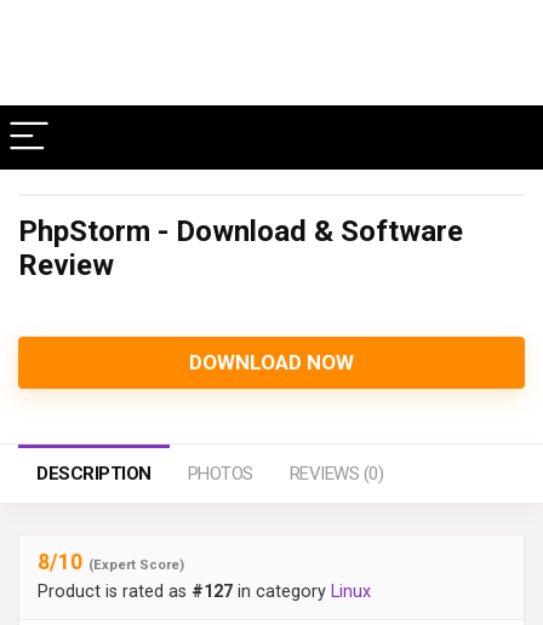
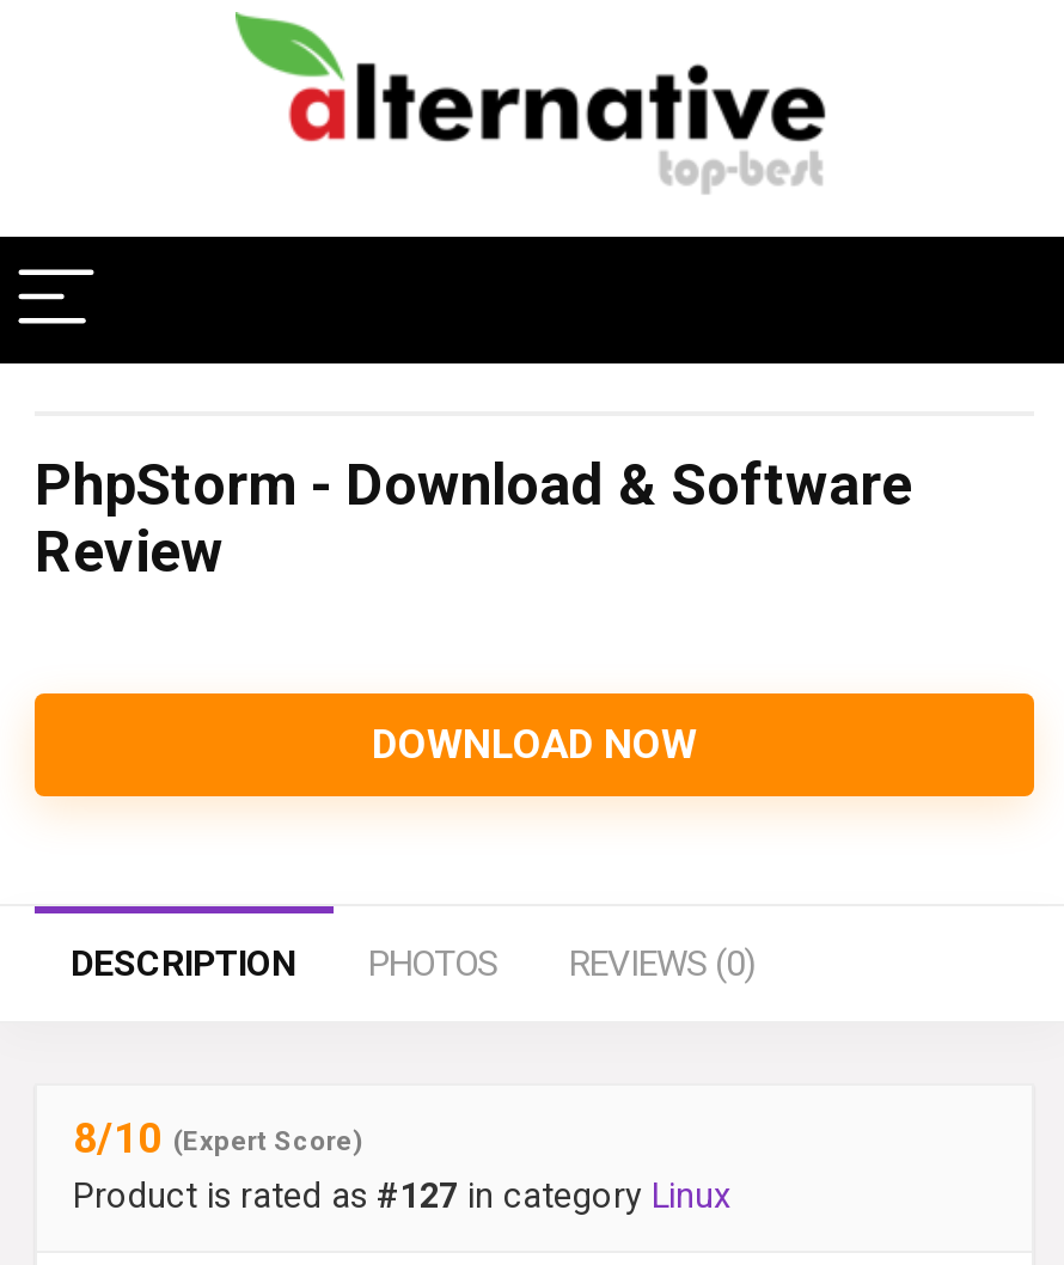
none -> [233,12,828,194] [image]

